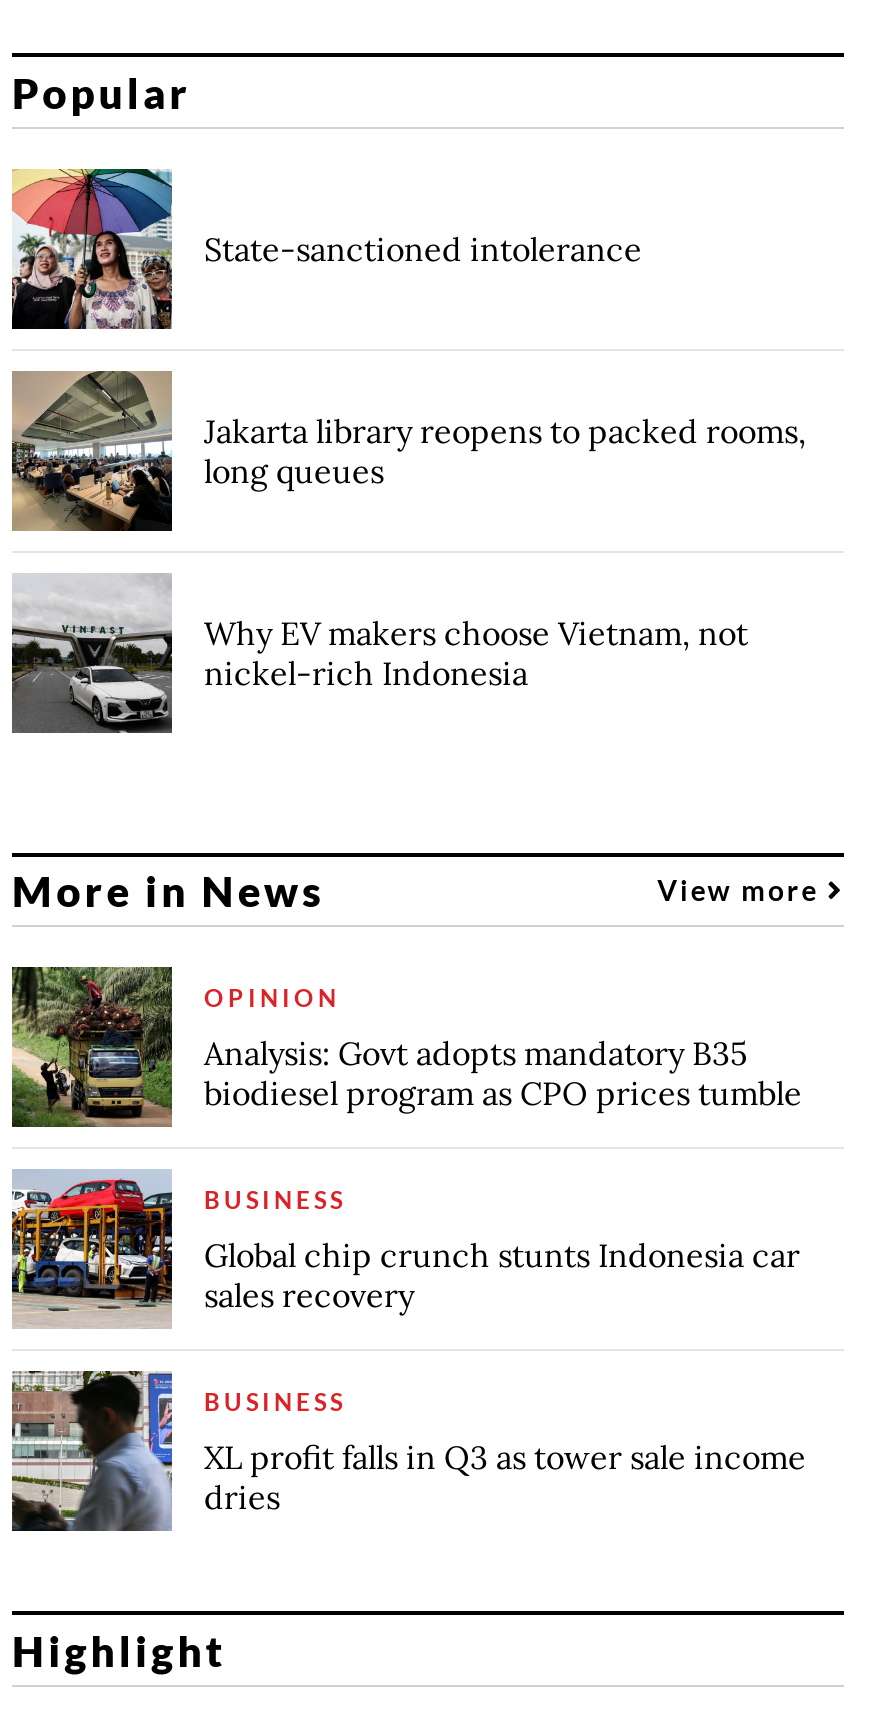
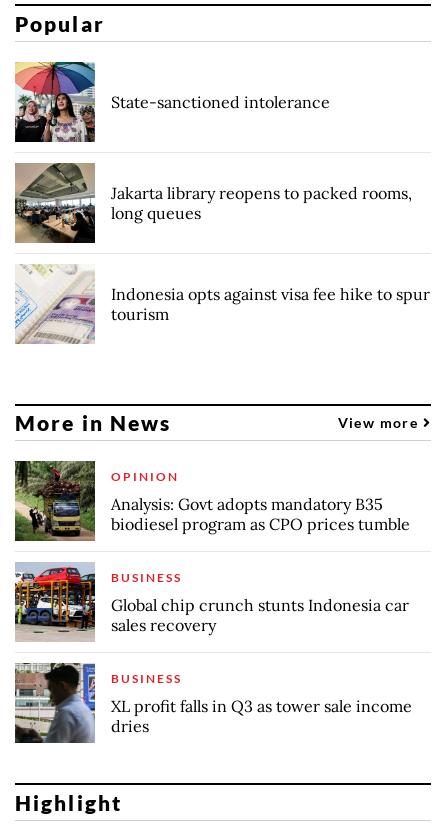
[10,573,748,735] [image] | Why EV makers choose Vietnam, not | nickel-rich Indonesia -> [15,264,430,344] [image] | Indonesia opts against visa fee hike to spur | tourism

